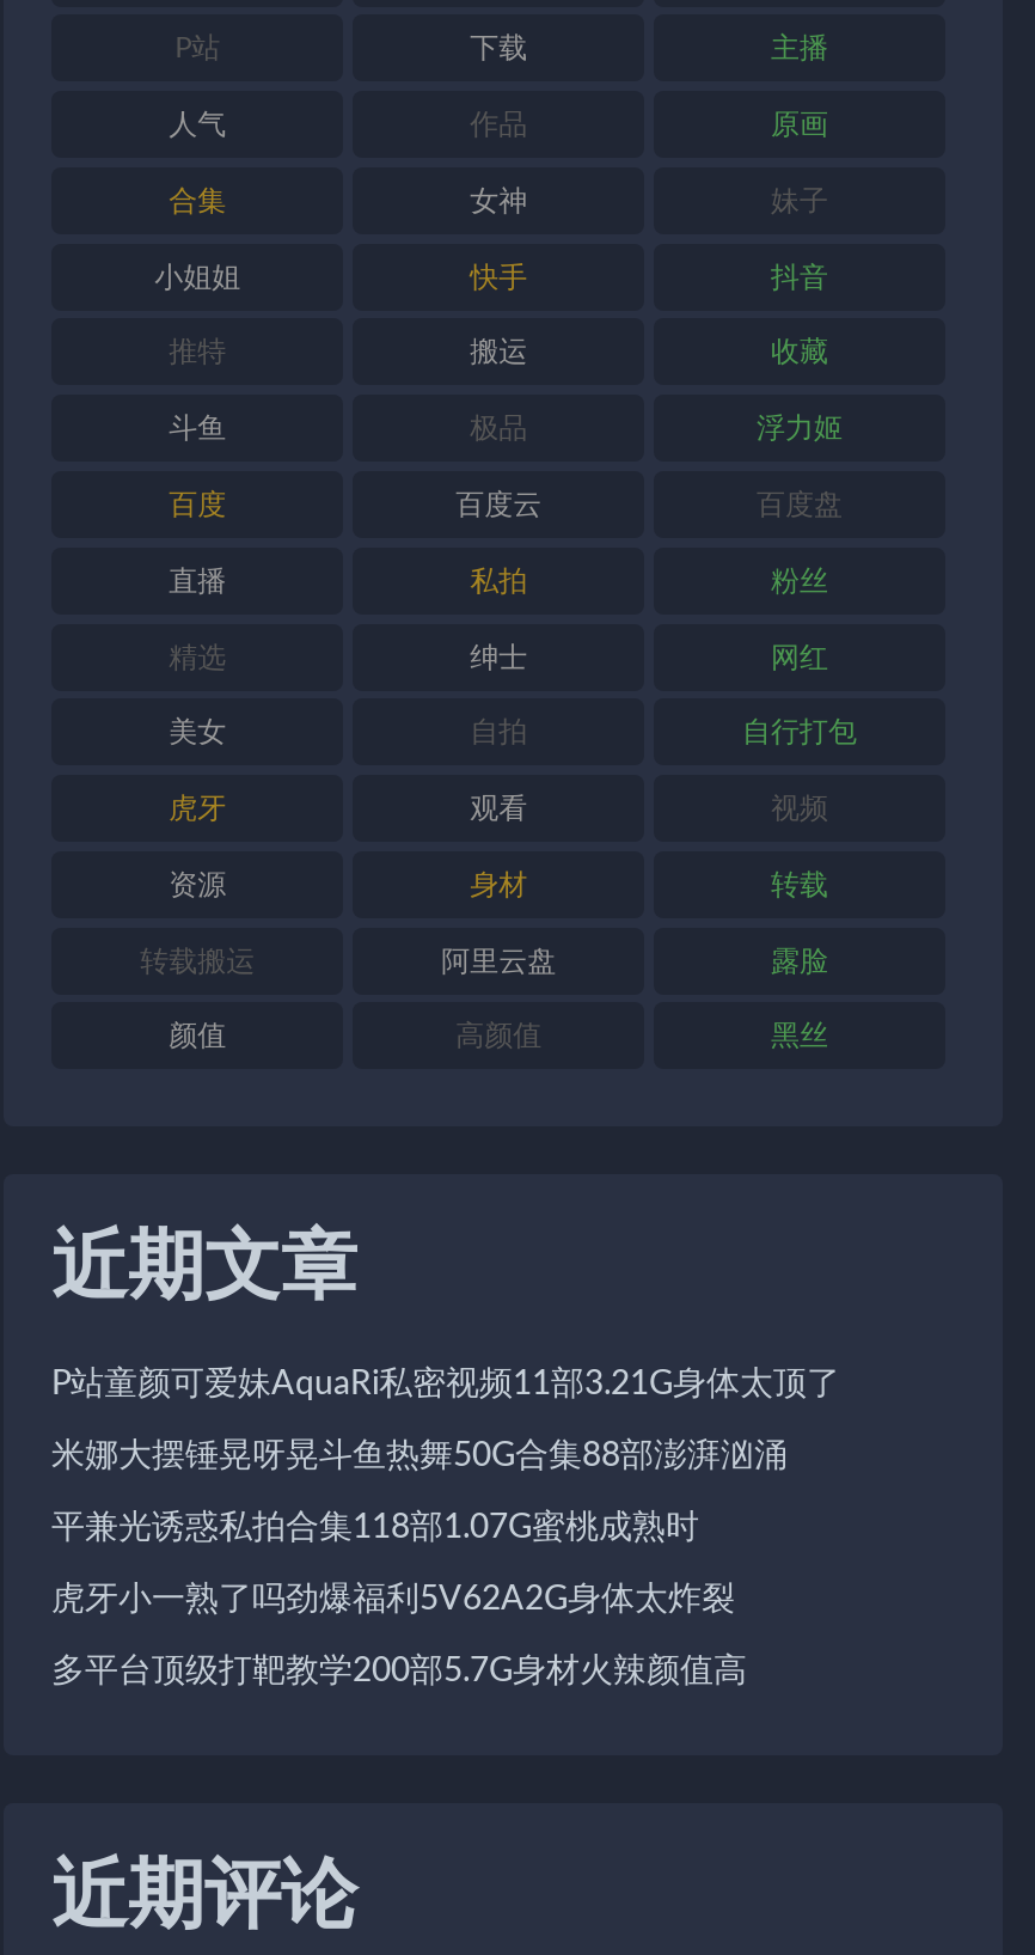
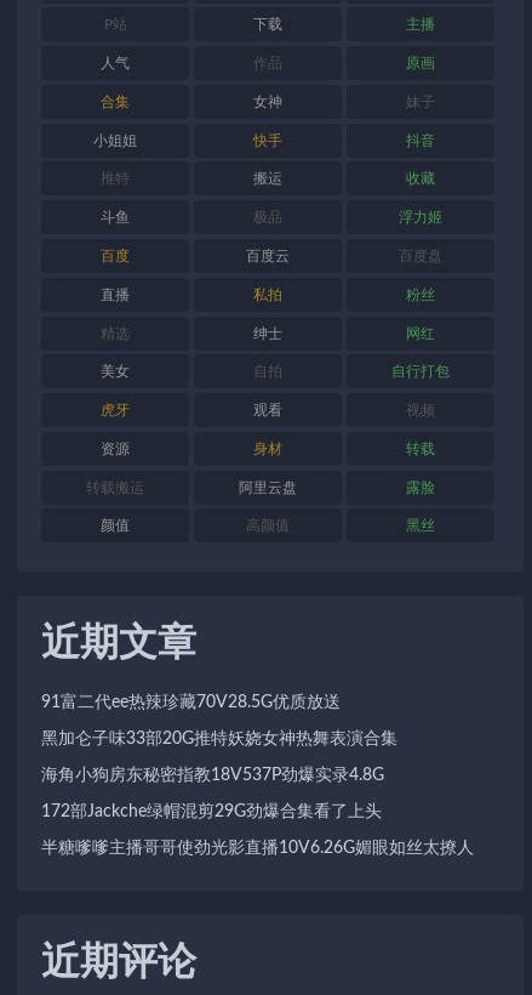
[51,1368,840,1402] P站童颜可爱妹AquaRi私密视频11部3.21G身体太顶了 -> [41,694,341,711] 91富二代ee热辣珍藏70V28.5G优质放送
[51,1440,788,1473] 米娜大摆锤晃呀晃斗鱼热舞50G合集88部澎湃汹涌 -> [41,731,397,748] 黑加仑子味33部20G推特妖娆女神热舞表演合集
[51,1512,699,1545] 平兼光诱惑私拍合集118部1.07G蜜桃成熟时 -> [41,767,384,784] 海角小狗房东秘密指教18V537P劲爆实录4.8G
[51,1583,735,1617] 虎牙小一熟了吗劲爆福利5V62A2G身体太炸裂 -> [41,803,382,820] 172部Jackche绿帽混剪29G劲爆合集看了上头
[51,1655,747,1689] 多平台顶级打靶教学200部5.7G身材火辣颜值高 -> [41,840,474,857] 半糖嗲嗲主播哥哥使劲光影直播10V6.26G媚眼如丝太撩人

